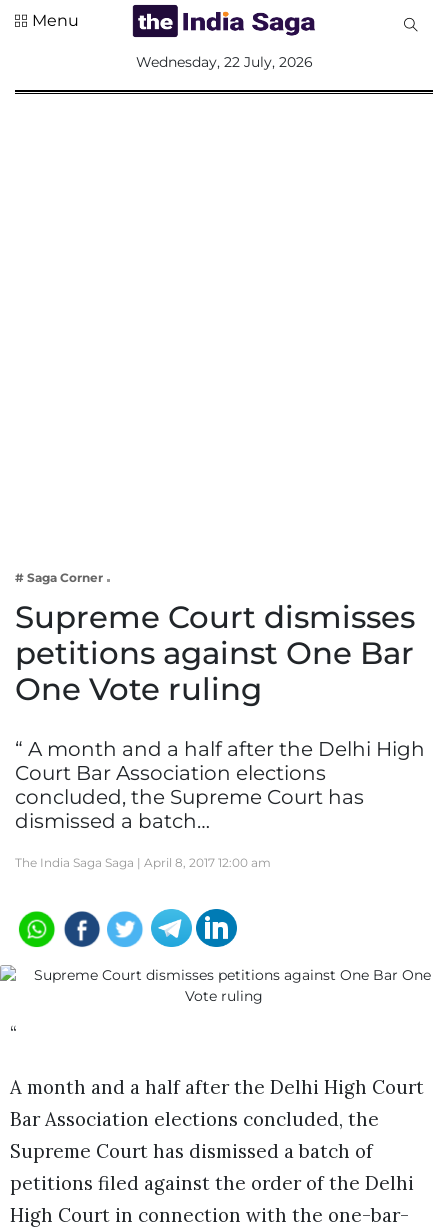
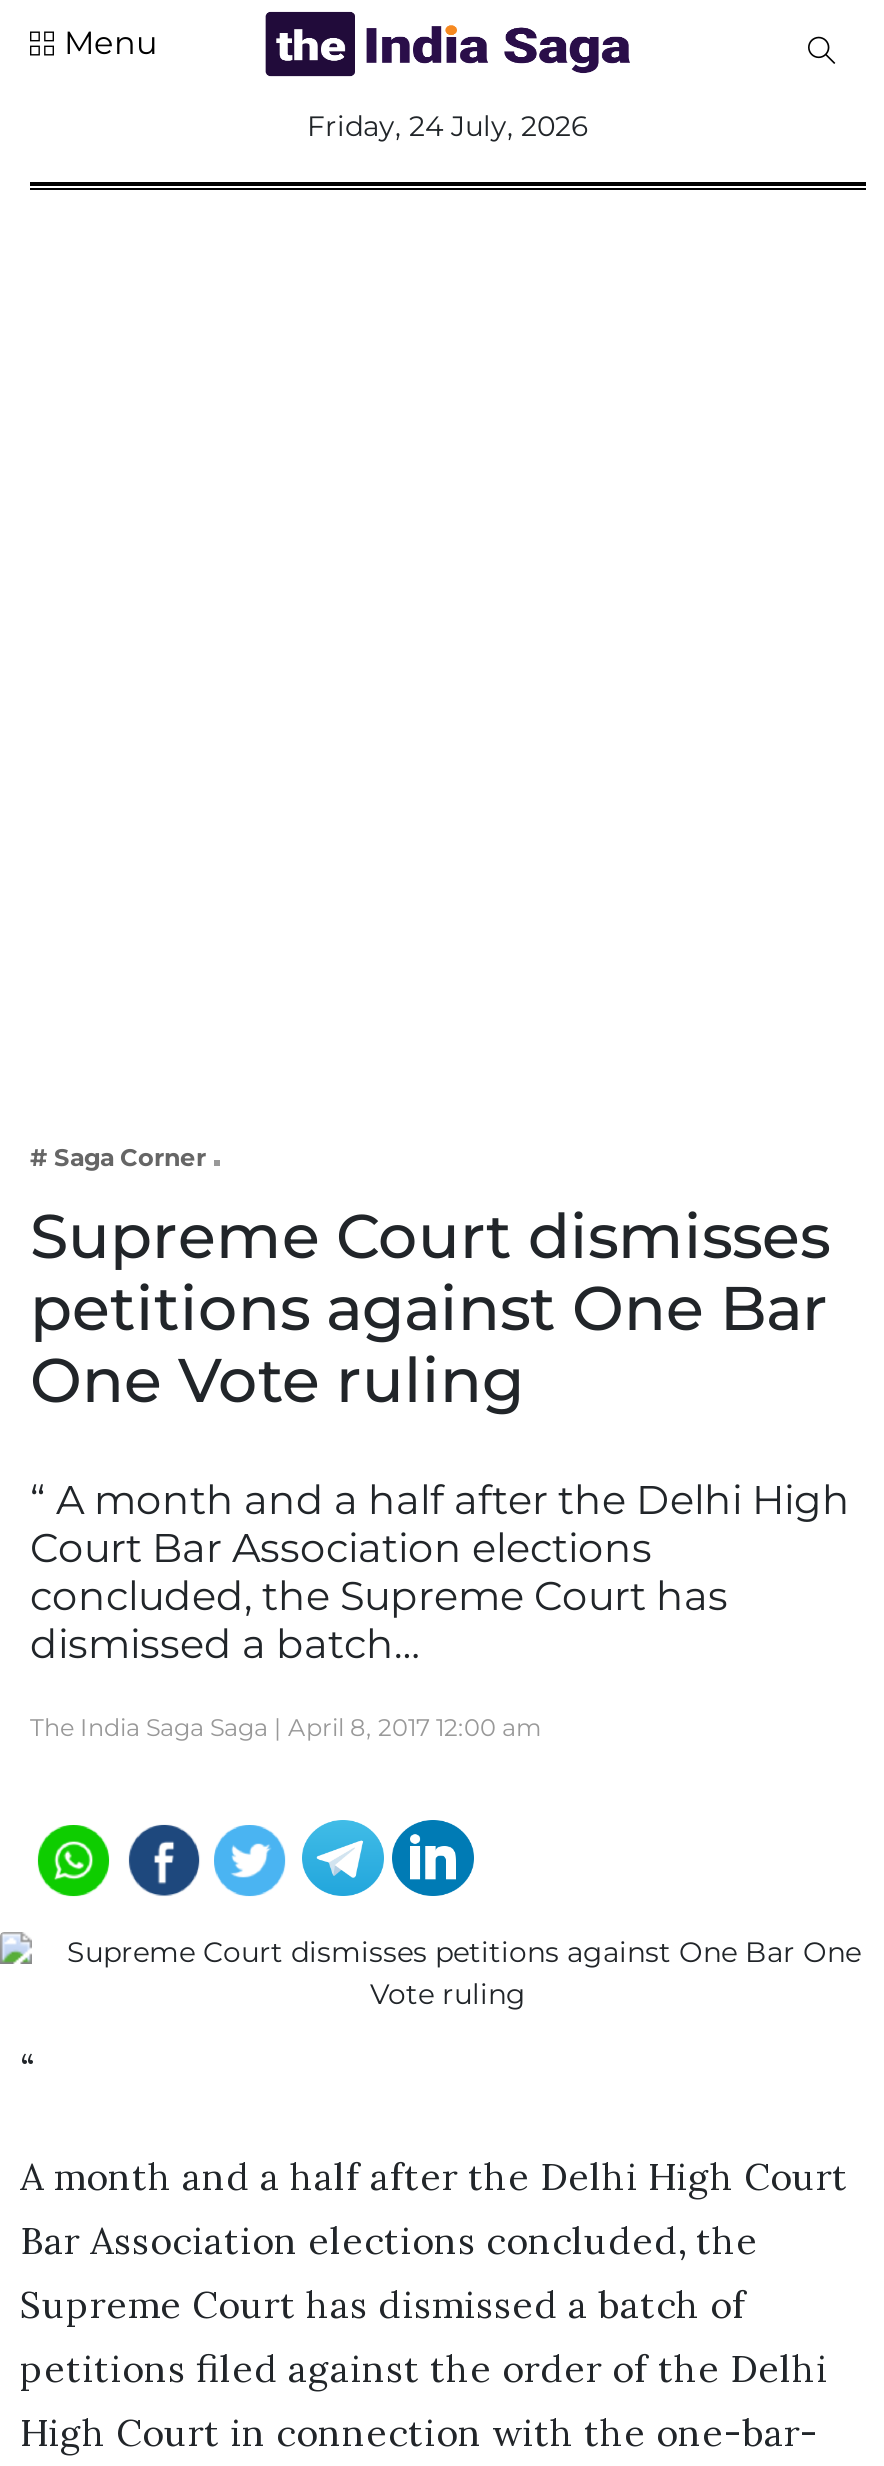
[135,53,312,71] Wednesday, 22 July, 2026 -> [307,108,589,144] Friday, 24 July, 2026

